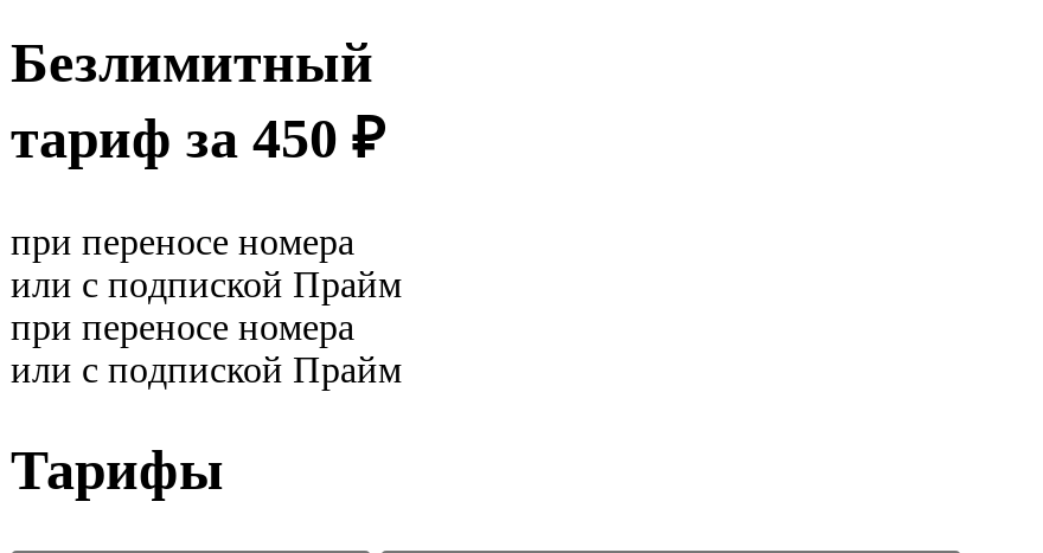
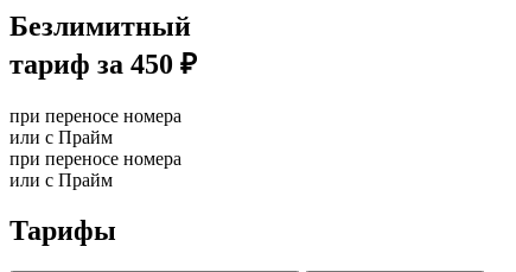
[11,264,402,304] или с подпиской Прайм -> [9,127,113,147] или с Прайм
[11,349,402,389] или с подпиской Прайм -> [9,170,113,190] или с Прайм

